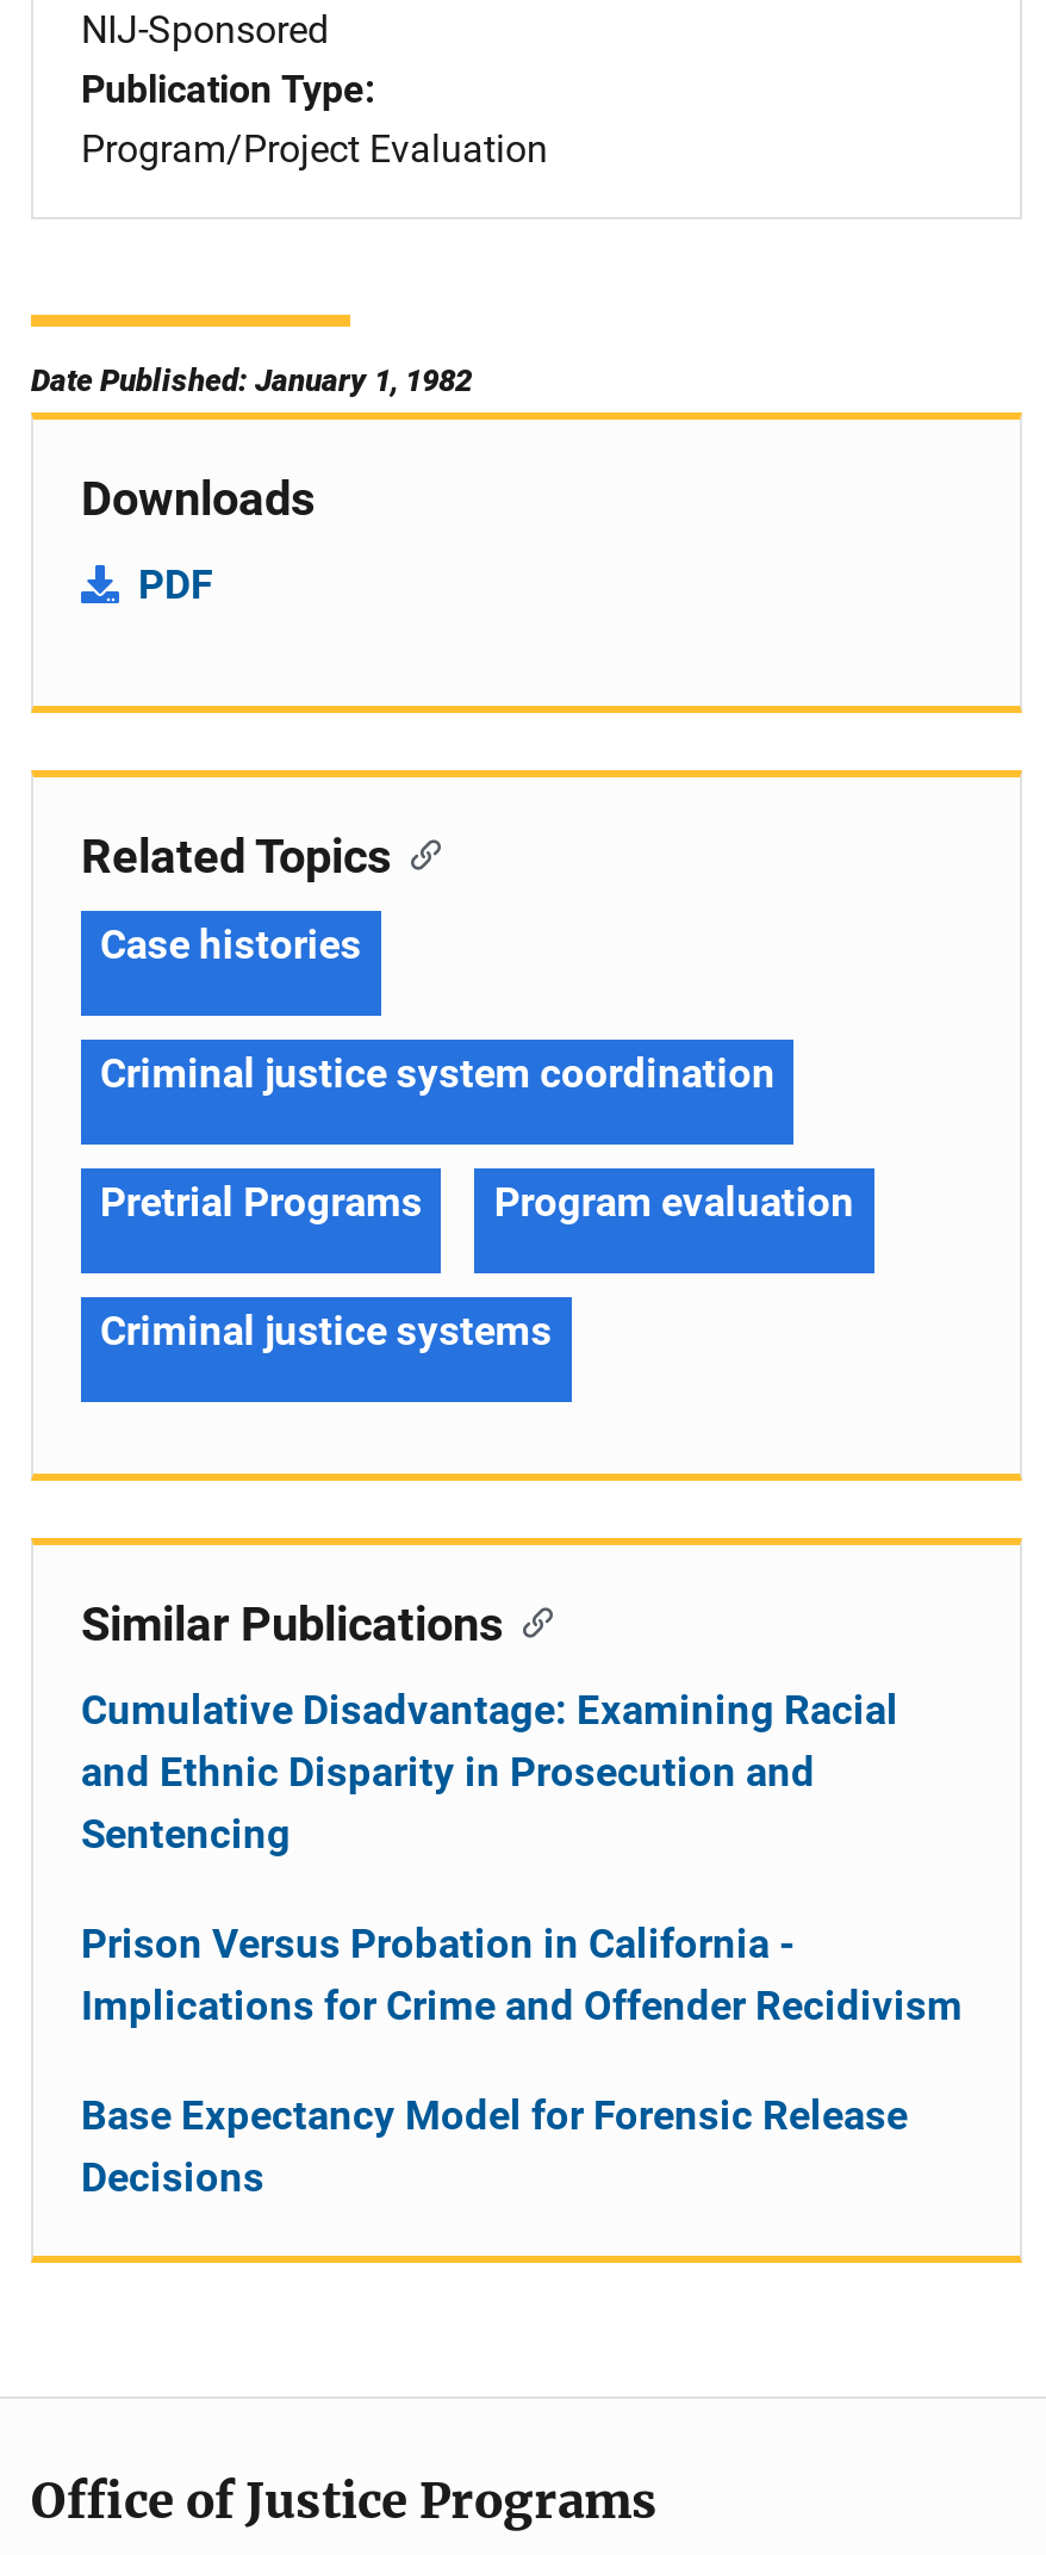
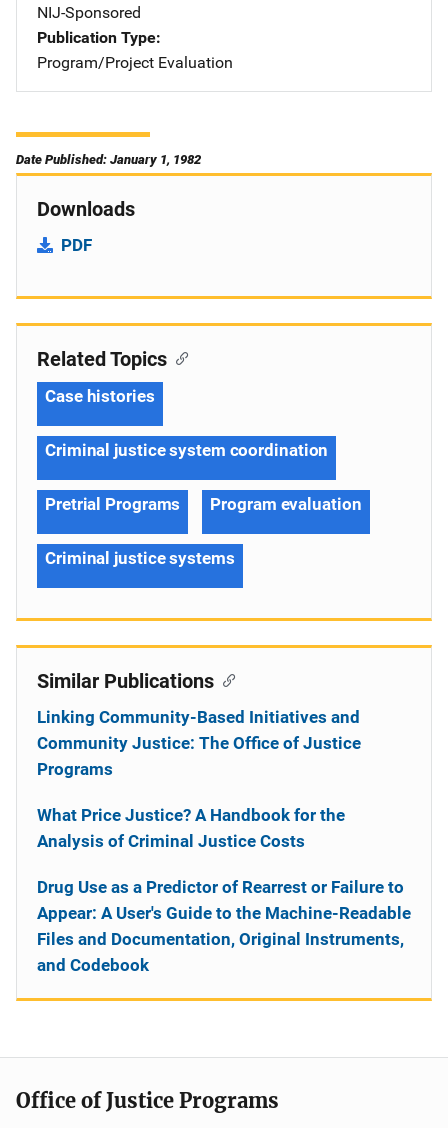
[81,1685,898,1857] Cumulative Disadvantage: Examining Racial | and Ethnic Disparity in Prosecution and | Sentencing -> [37,707,361,779] Linking Community-Based Initiatives and | Community Justice: The Office of Justice | Programs
[81,1919,963,2029] Prison Versus Probation in California - | Implications for Crime and Offender Recidivism -> [37,805,345,851] What Price Justice? A Handbook for the | Analysis of Criminal Justice Costs
[81,2091,908,2200] Base Expectancy Model for Forensic Release | Decisions -> [37,877,411,975] Drug Use as a Predictor of Rearrest or Failure to | Appear: A User's Guide to the Machine-Readable | Files and Documentation, Original Instruments, | and Codebook

